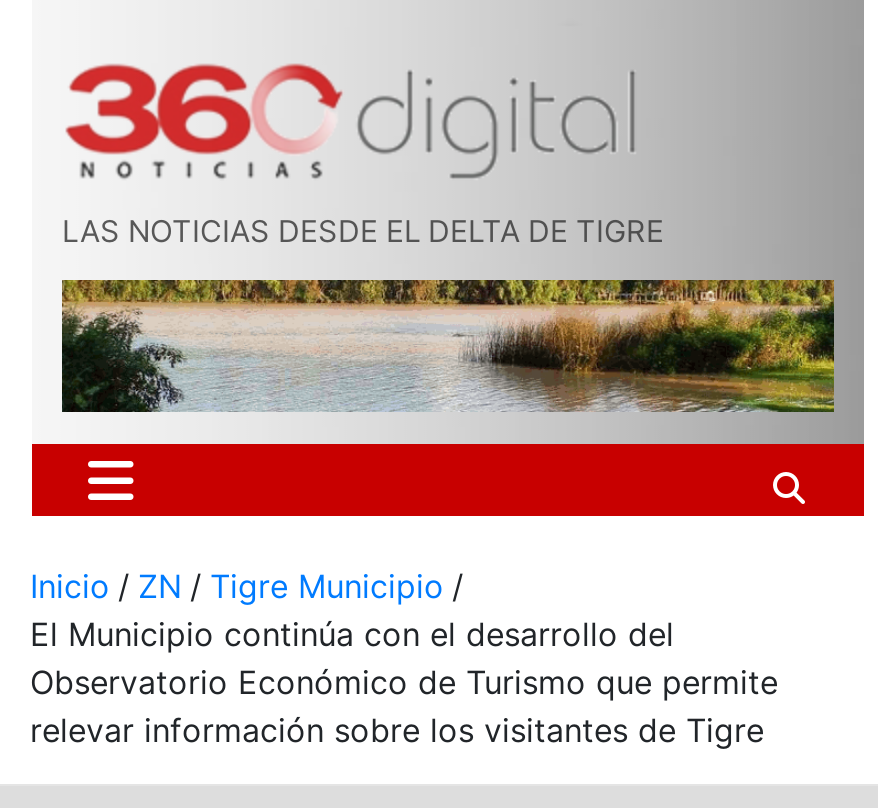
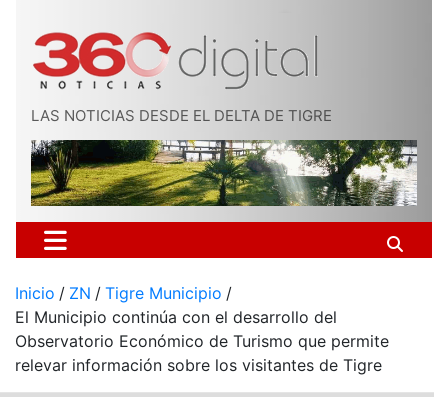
[60,278,836,414] [image] -> [30,139,418,207] [image]

